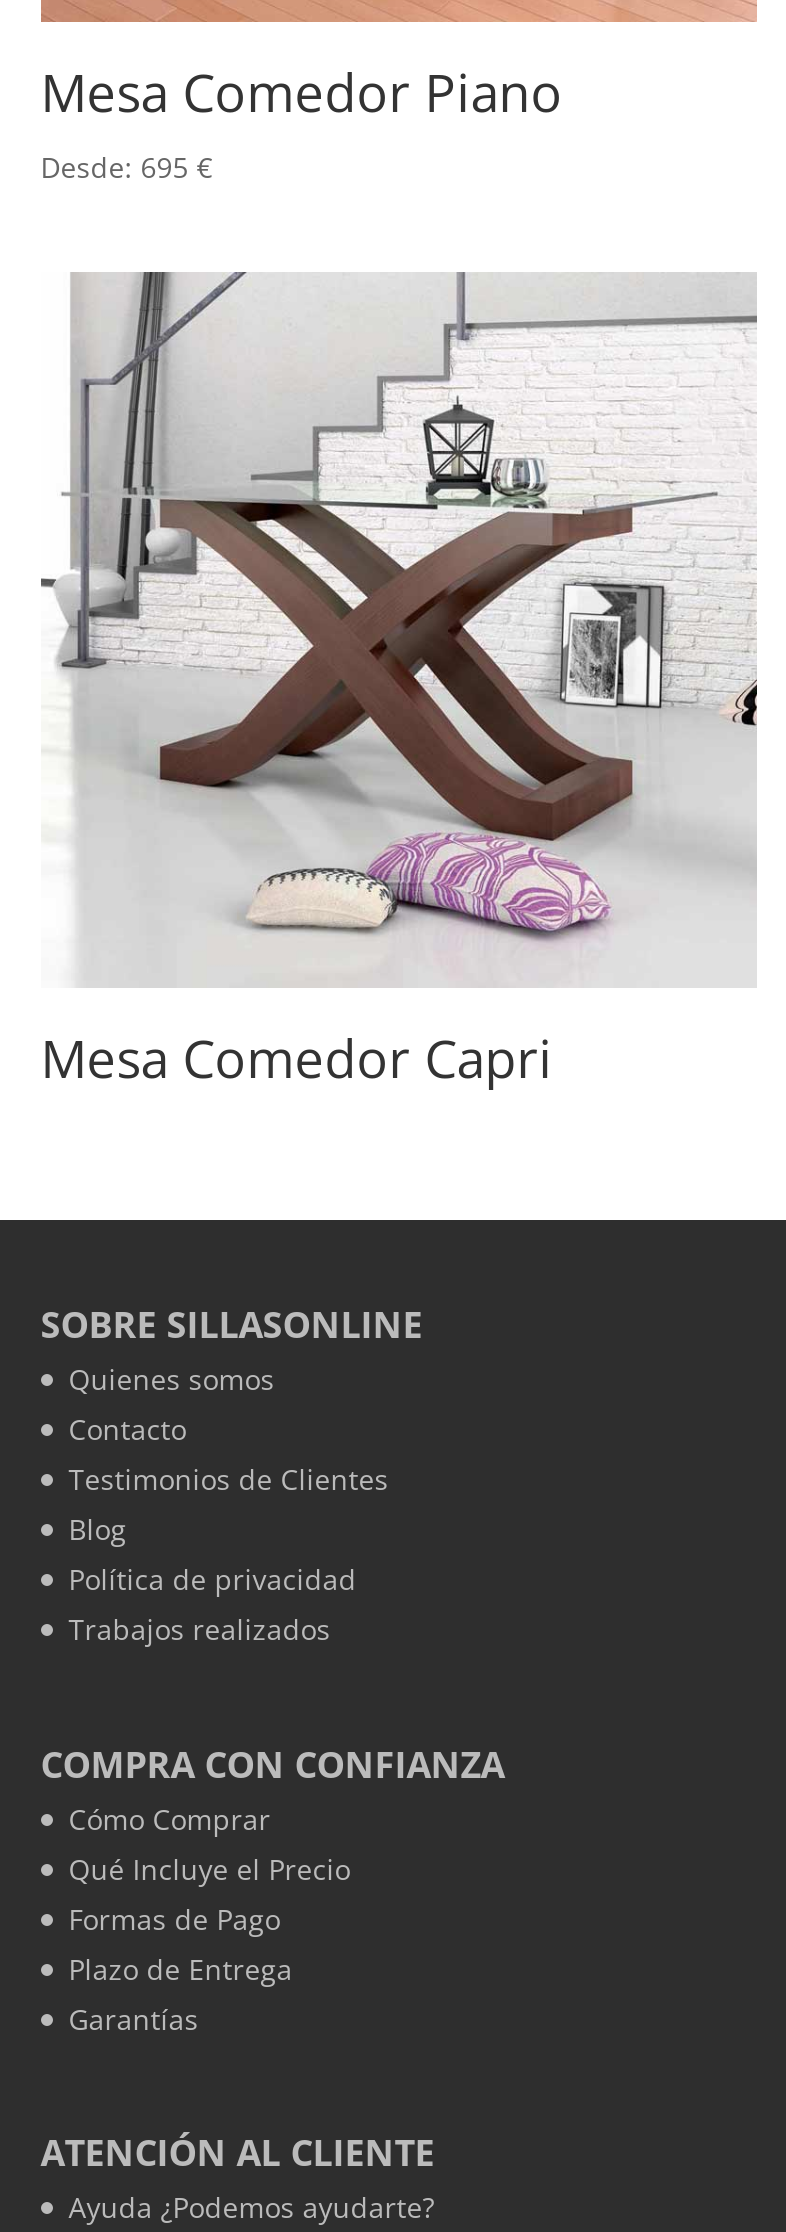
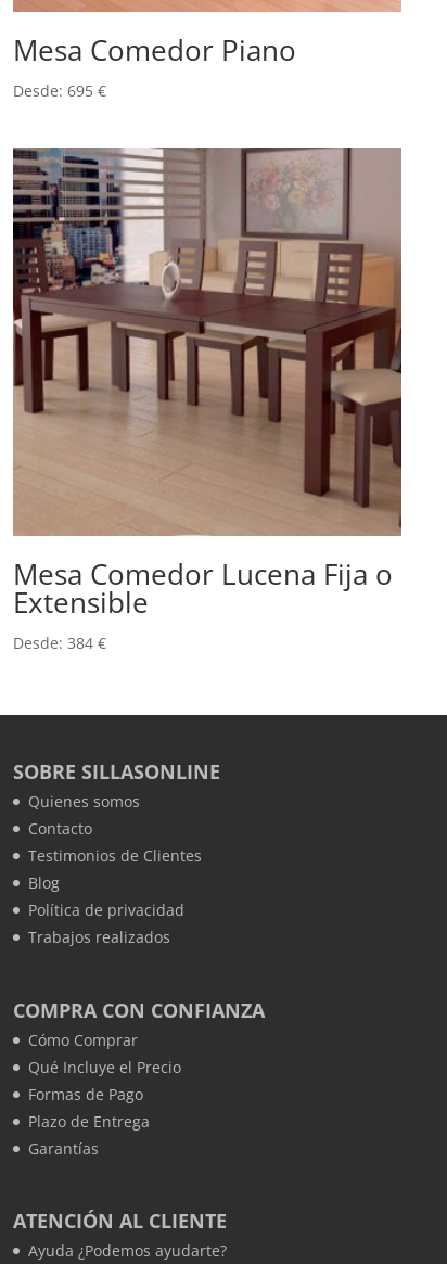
[41,272,757,910] [image] -> [12,146,403,537] [image]
[41,1022,553,1094] Mesa Comedor Capri -> [13,555,393,653] Mesa Comedor Lucena Fija o | Extensible | Desde: 384 €

